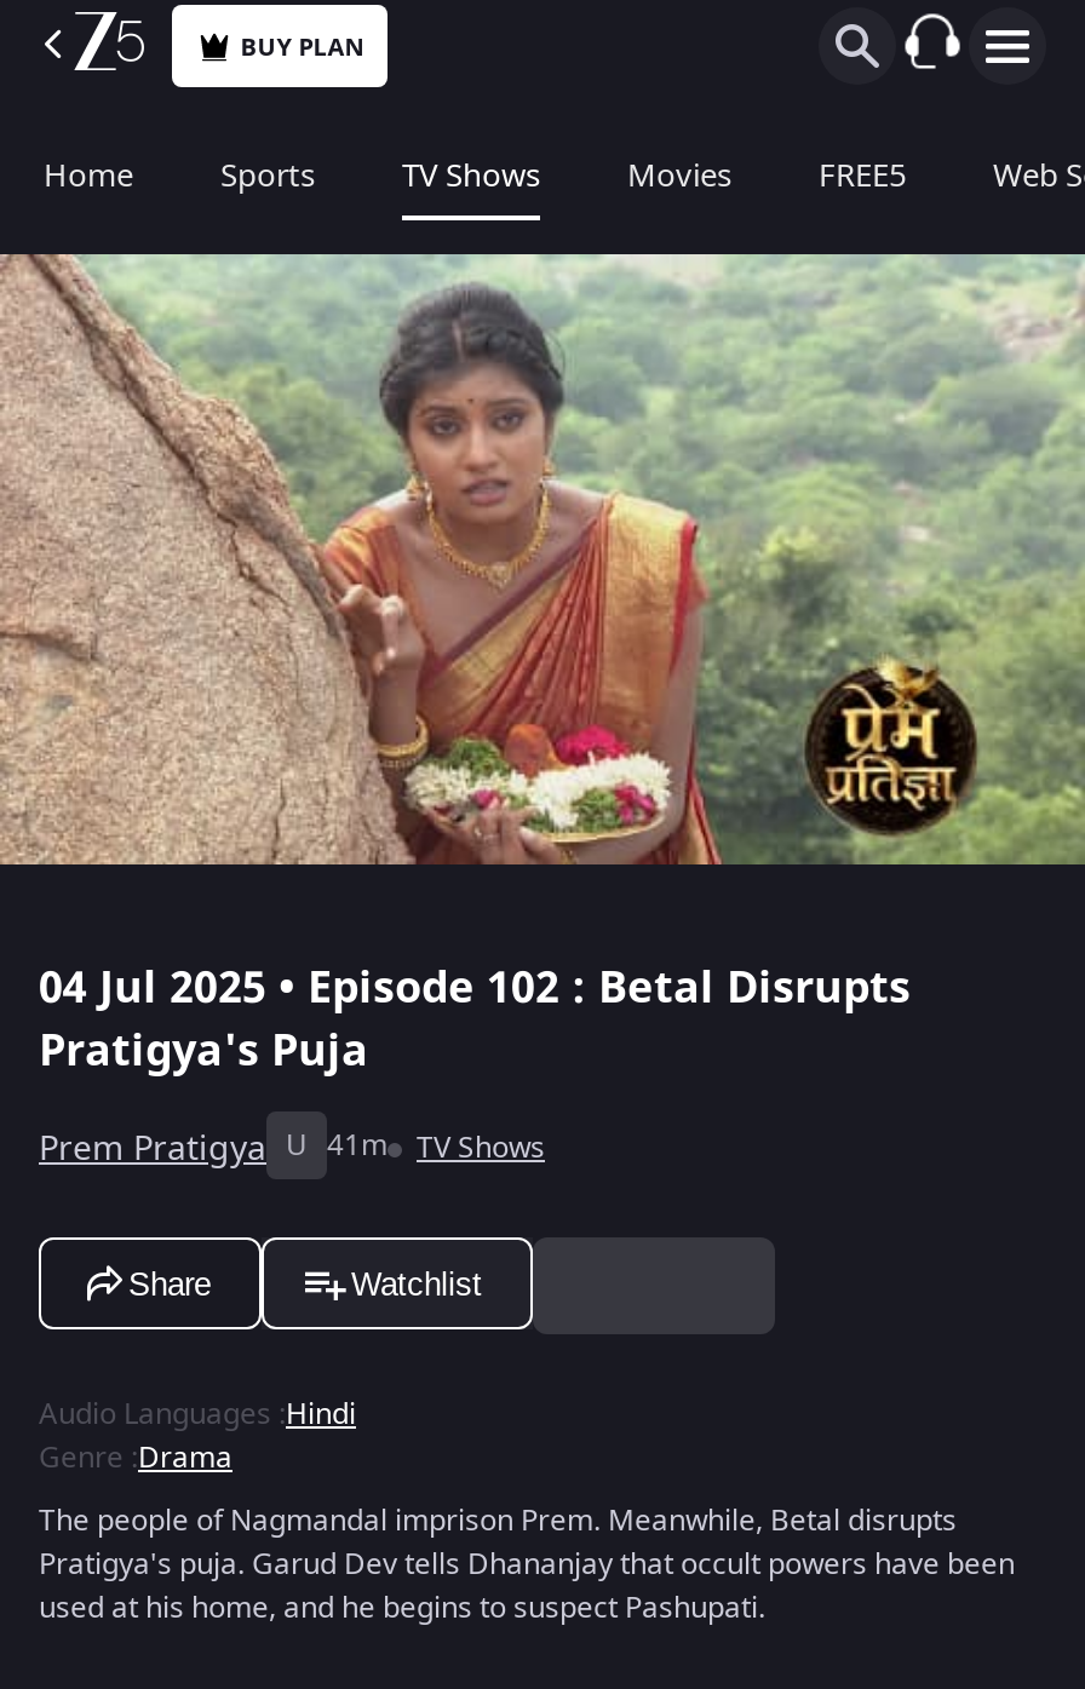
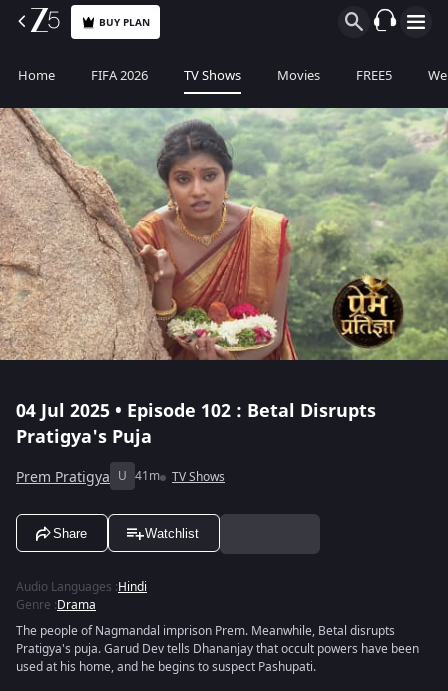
[220,153,315,199] Sports -> [91,66,148,85] FIFA 2026

